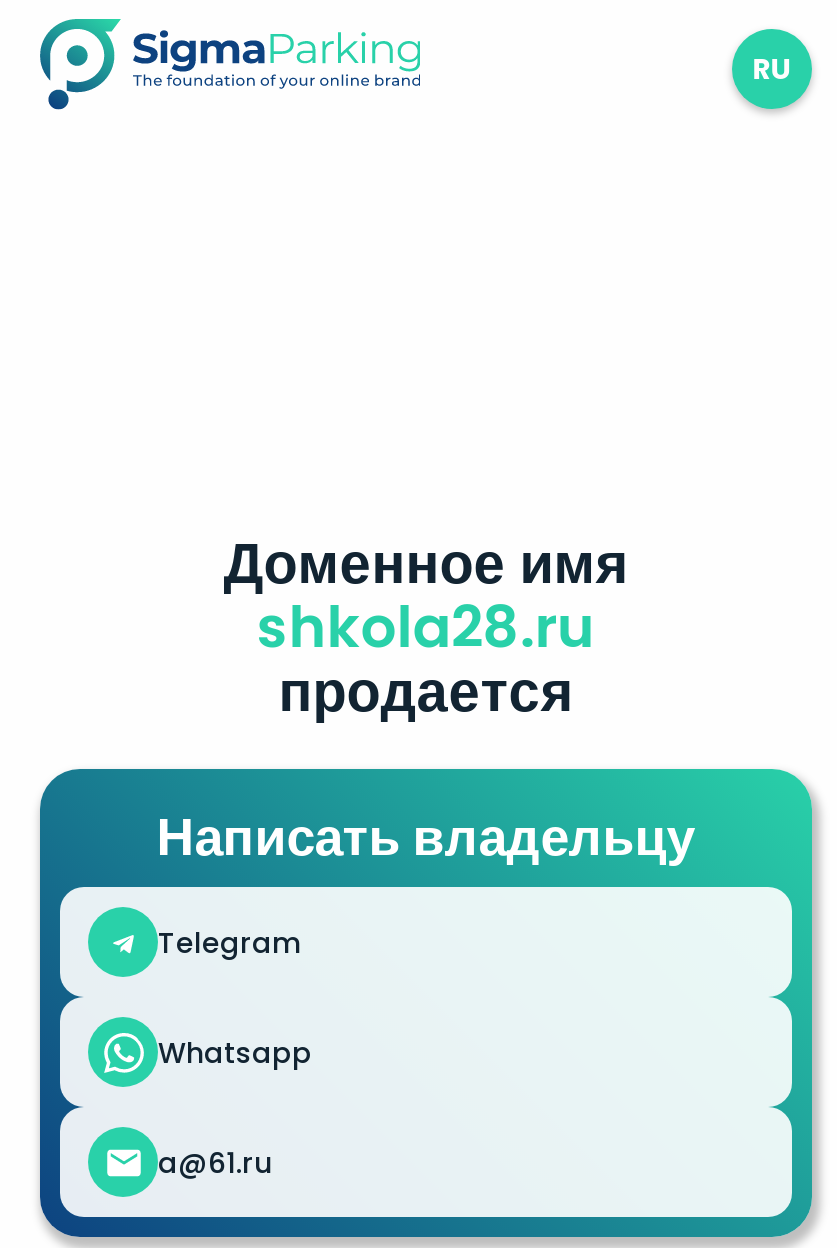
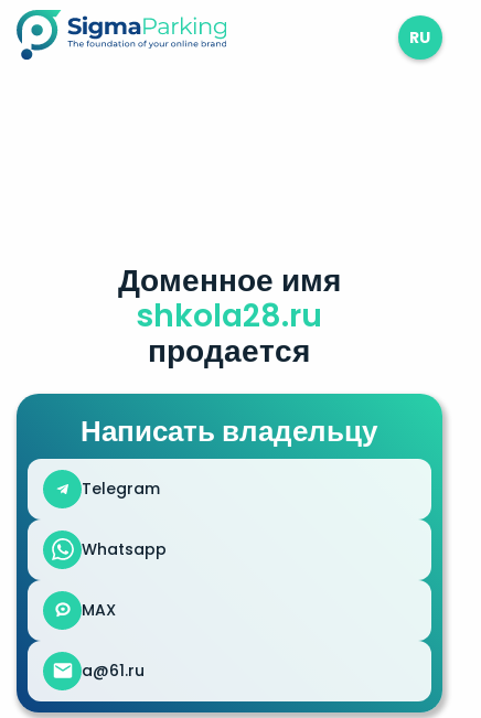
moved [157,523,695,1072] -> [81,258,378,560]: Доменное имя | shkola28.ru | продается | Написать владельцу | Telegram | Whatsapp
none -> [82,599,116,621] MAX

